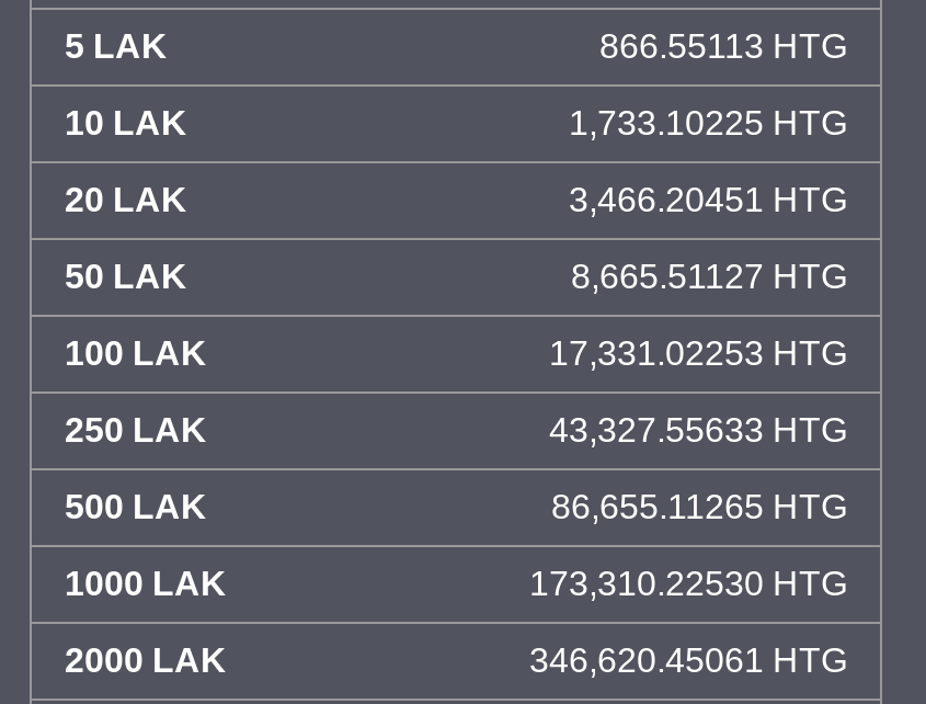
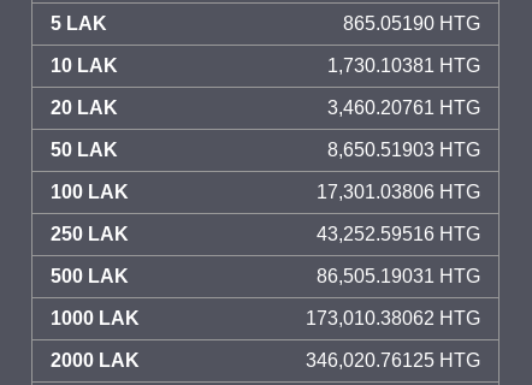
[599,27,847,65] 866.55113 HTG -> [343,13,480,34] 865.05190 HTG
[569,104,847,141] 1,733.10225 HTG -> [327,55,480,76] 1,730.10381 HTG
[569,181,847,218] 3,466.20451 HTG -> [327,97,480,118] 3,460.20761 HTG
[571,258,847,295] 8,665.51127 HTG -> [327,140,480,160] 8,650.51903 HTG
[549,334,847,372] 17,331.02253 HTG -> [317,182,480,202] 17,301.03806 HTG
[549,411,847,448] 43,327.55633 HTG -> [317,224,480,244] 43,252.59516 HTG
[551,488,847,525] 86,655.11265 HTG -> [317,266,480,286] 86,505.19031 HTG
[529,565,847,602] 173,310.22530 HTG -> [306,308,480,328] 173,010.38062 HTG
[529,641,847,679] 346,620.45061 HTG -> [306,350,480,371] 346,020.76125 HTG

